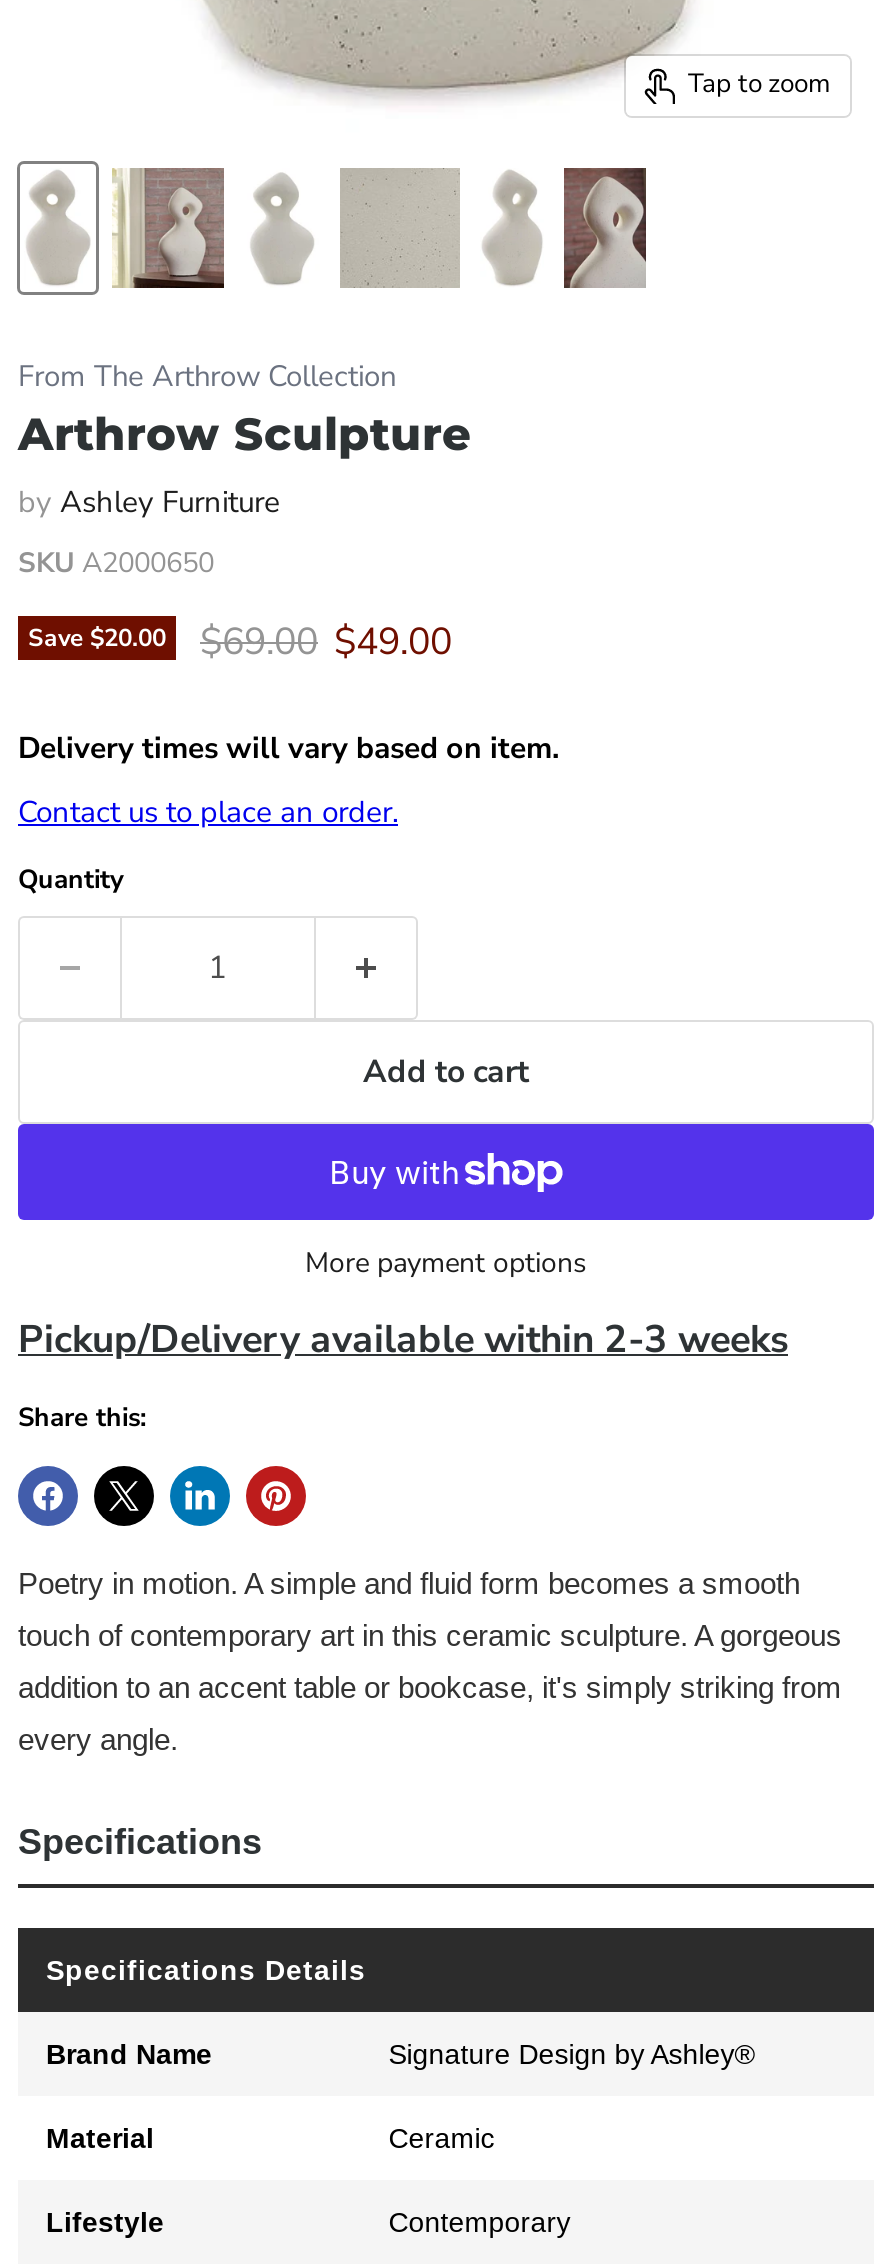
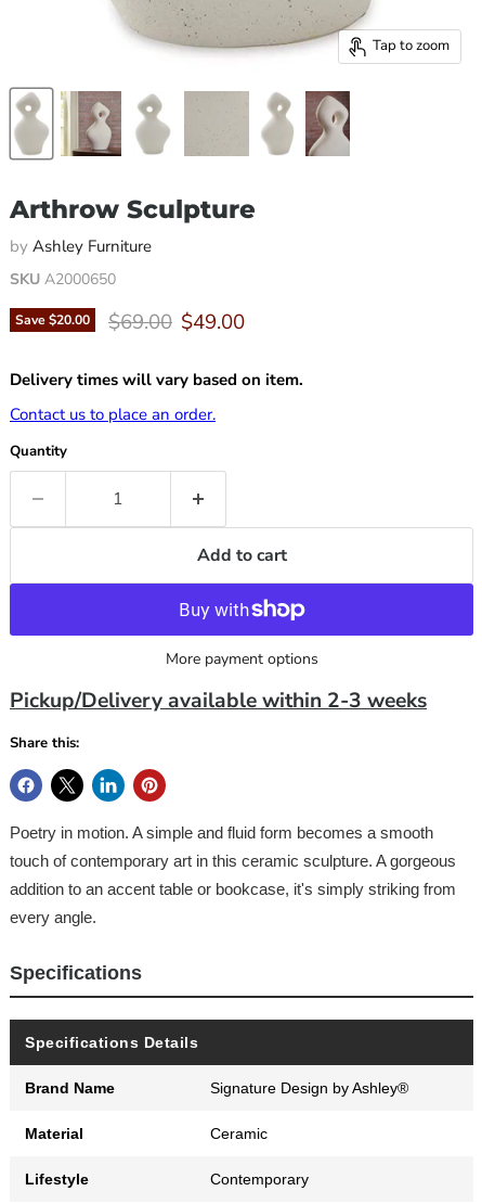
[18,356,396,396] From The Arthrow Collection -> none

